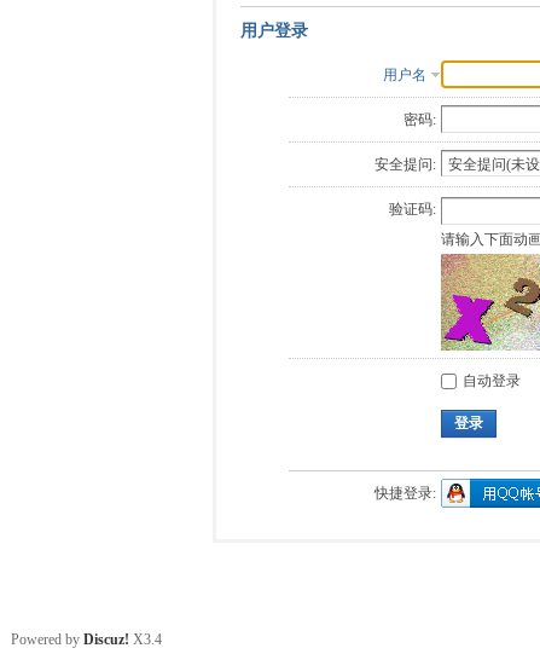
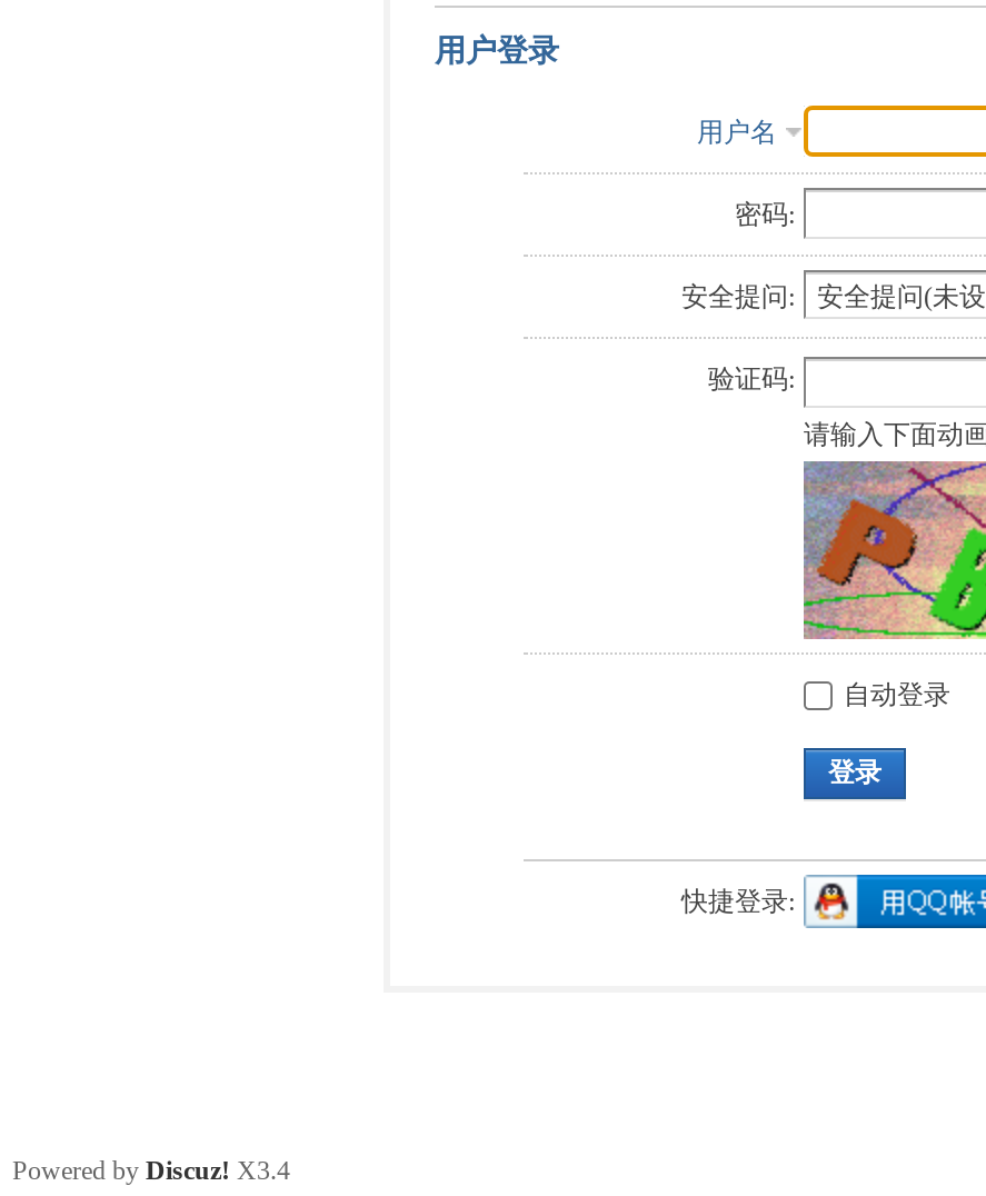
[441,253,536,351] [image] -> [804,461,979,639] [image]

